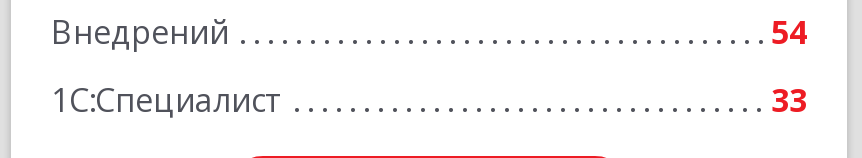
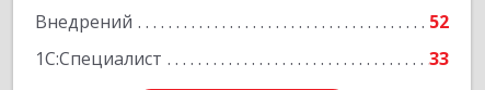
[771,10,807,54] 54 -> [429,10,449,34] 52

